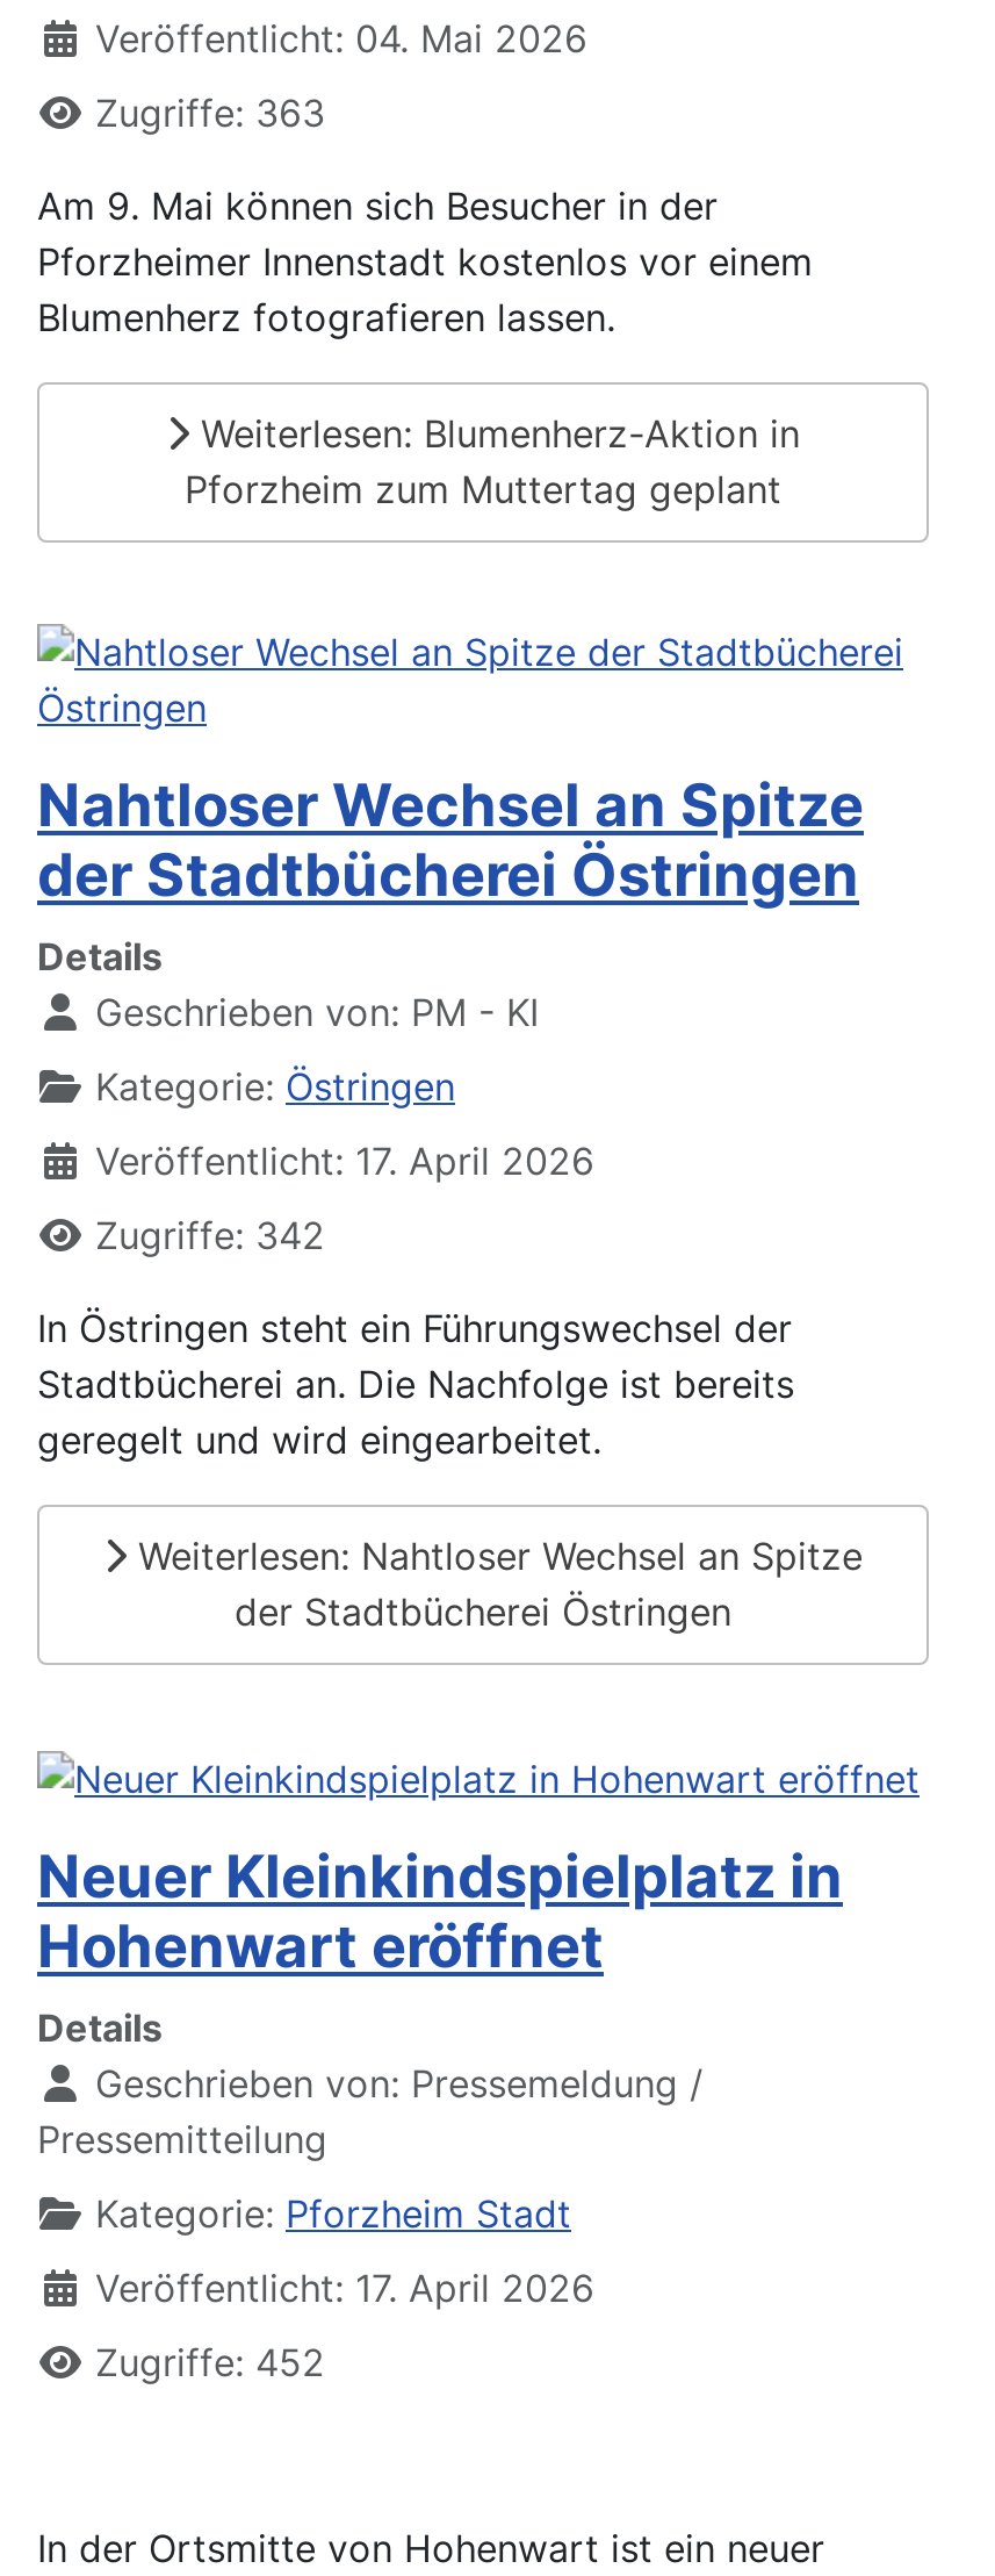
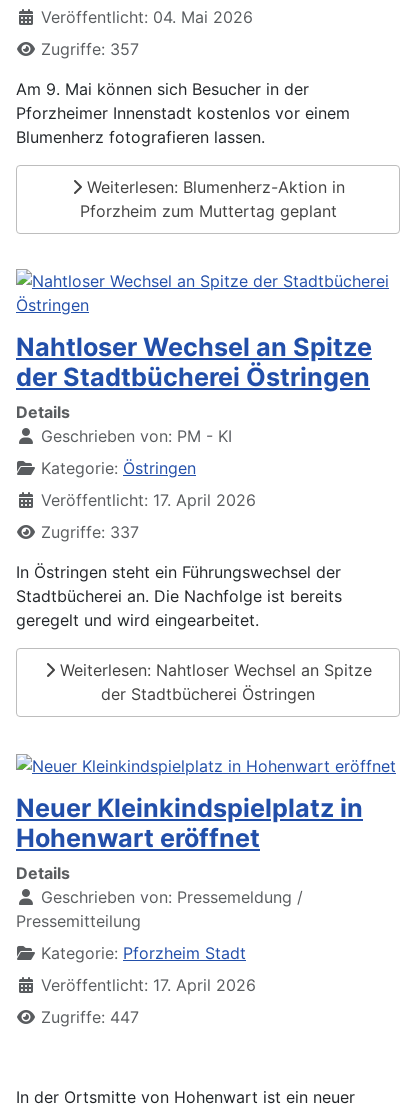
[95,89,325,135] Zugriffe: 363 -> [41,39,139,59] Zugriffe: 357
[95,1211,325,1258] Zugriffe: 342 -> [41,522,139,542] Zugriffe: 337
[95,2338,325,2385] Zugriffe: 452 -> [41,1007,139,1027] Zugriffe: 447

